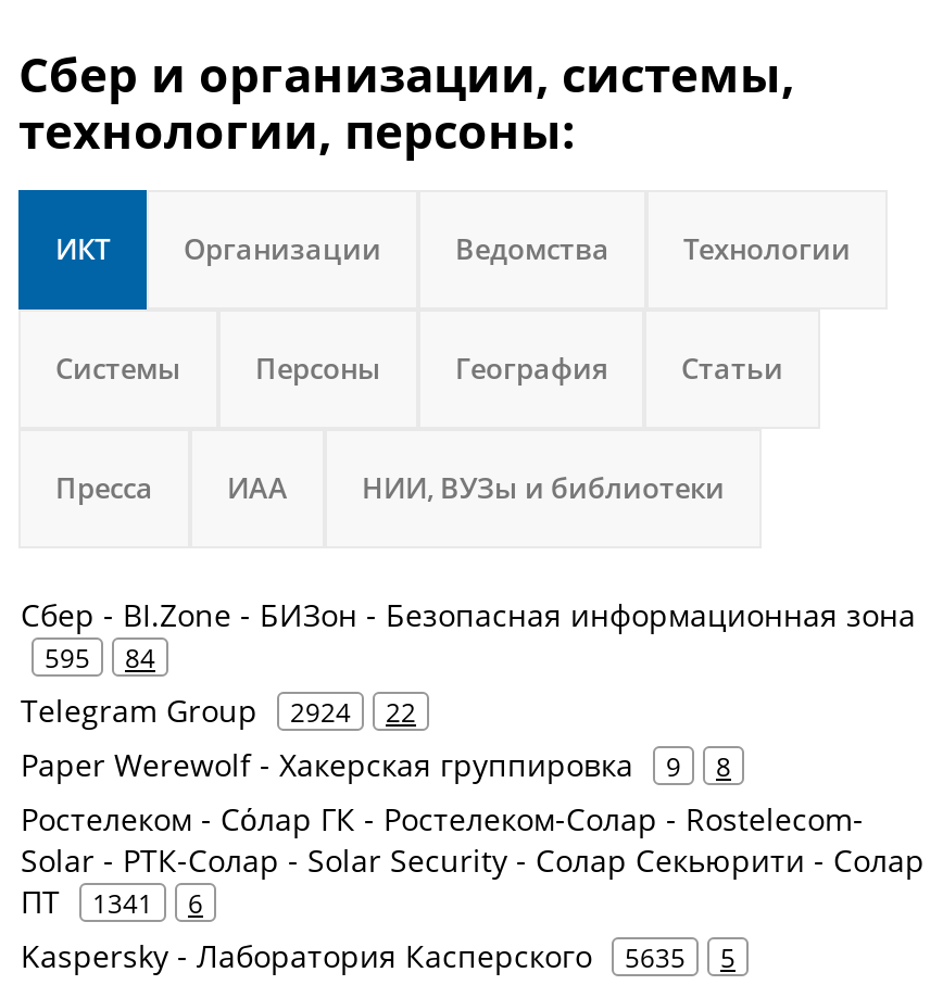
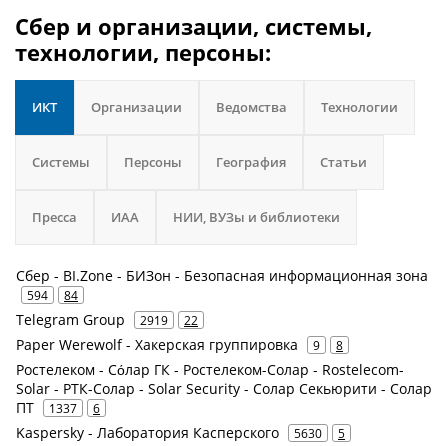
[45,640,155,674] 595 84 -> [27,287,78,303] 594 84
[21,690,416,731] Telegram Group 2924 22 -> [16,310,198,329] Telegram Group 2919 22
[21,881,203,922] ПТ 1341 6 -> [16,398,100,417] ПТ 1337 6
[21,935,735,976] Kaspersky - Лаборатория Касперского 5635 5 -> [16,423,345,442] Kaspersky - Лаборатория Касперского 5630 5

